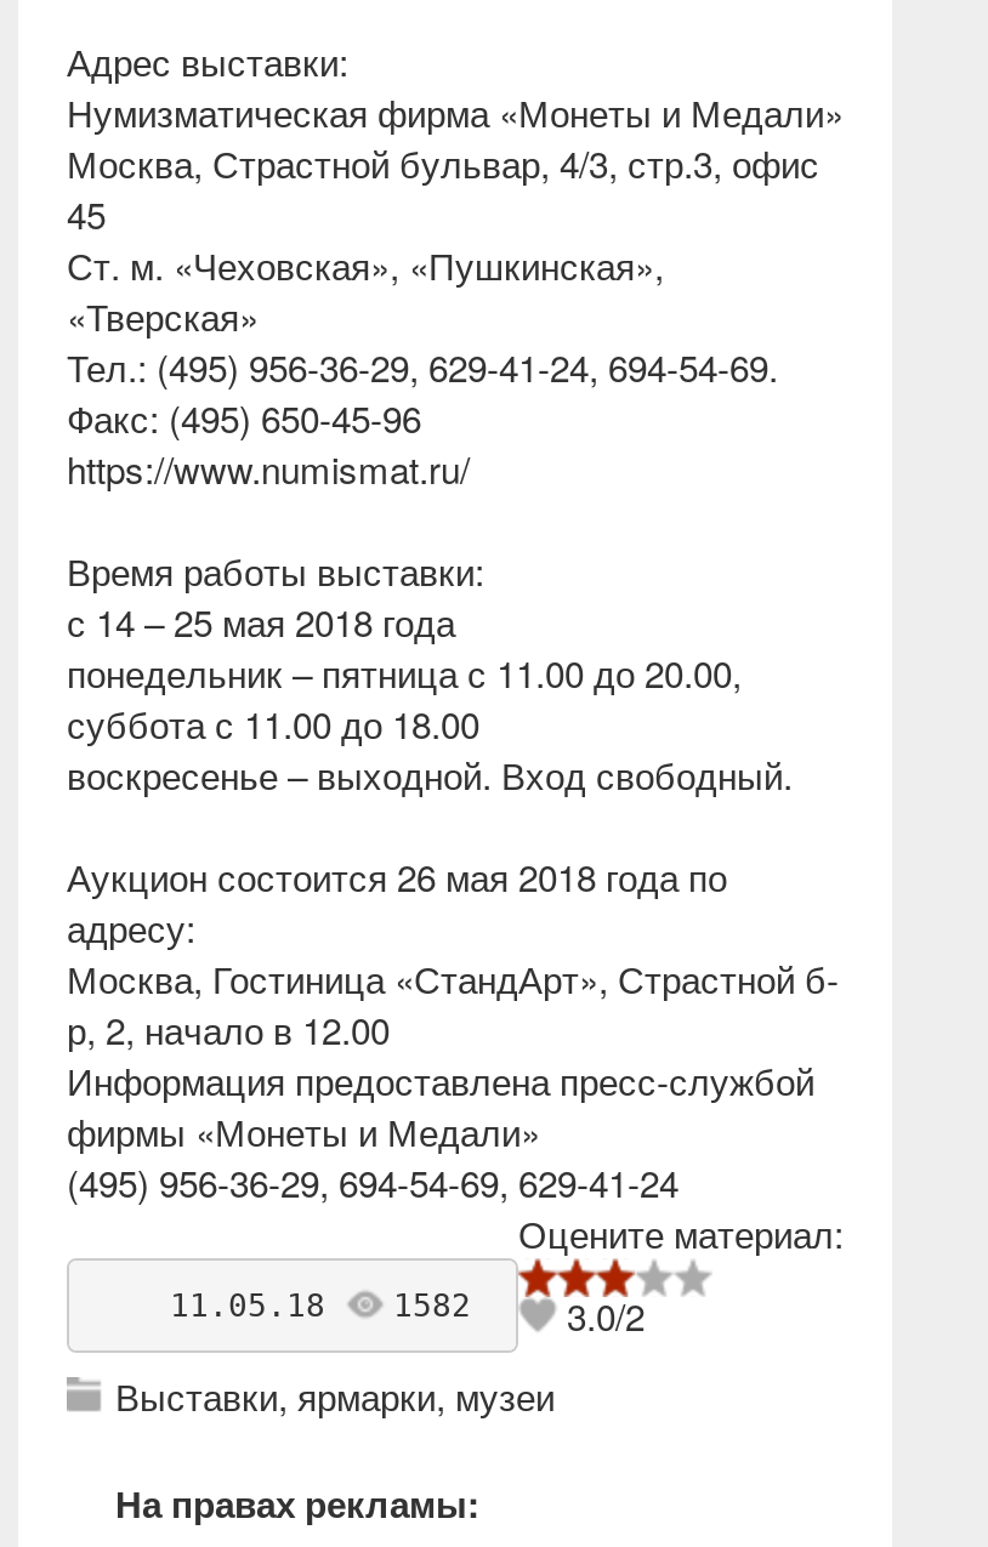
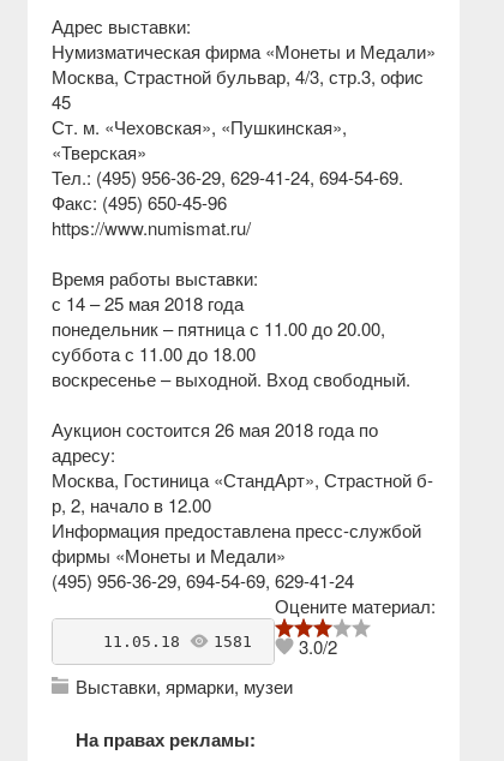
[92,1286,471,1323] 11.05.18 1582 -> [64,632,251,650] 11.05.18 1581

